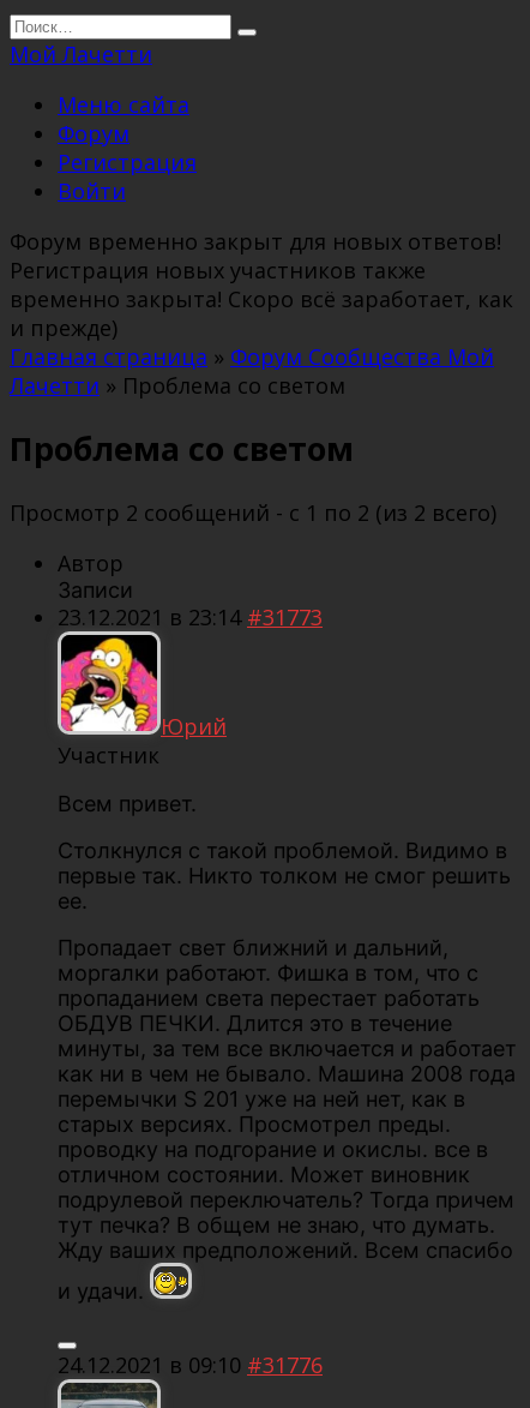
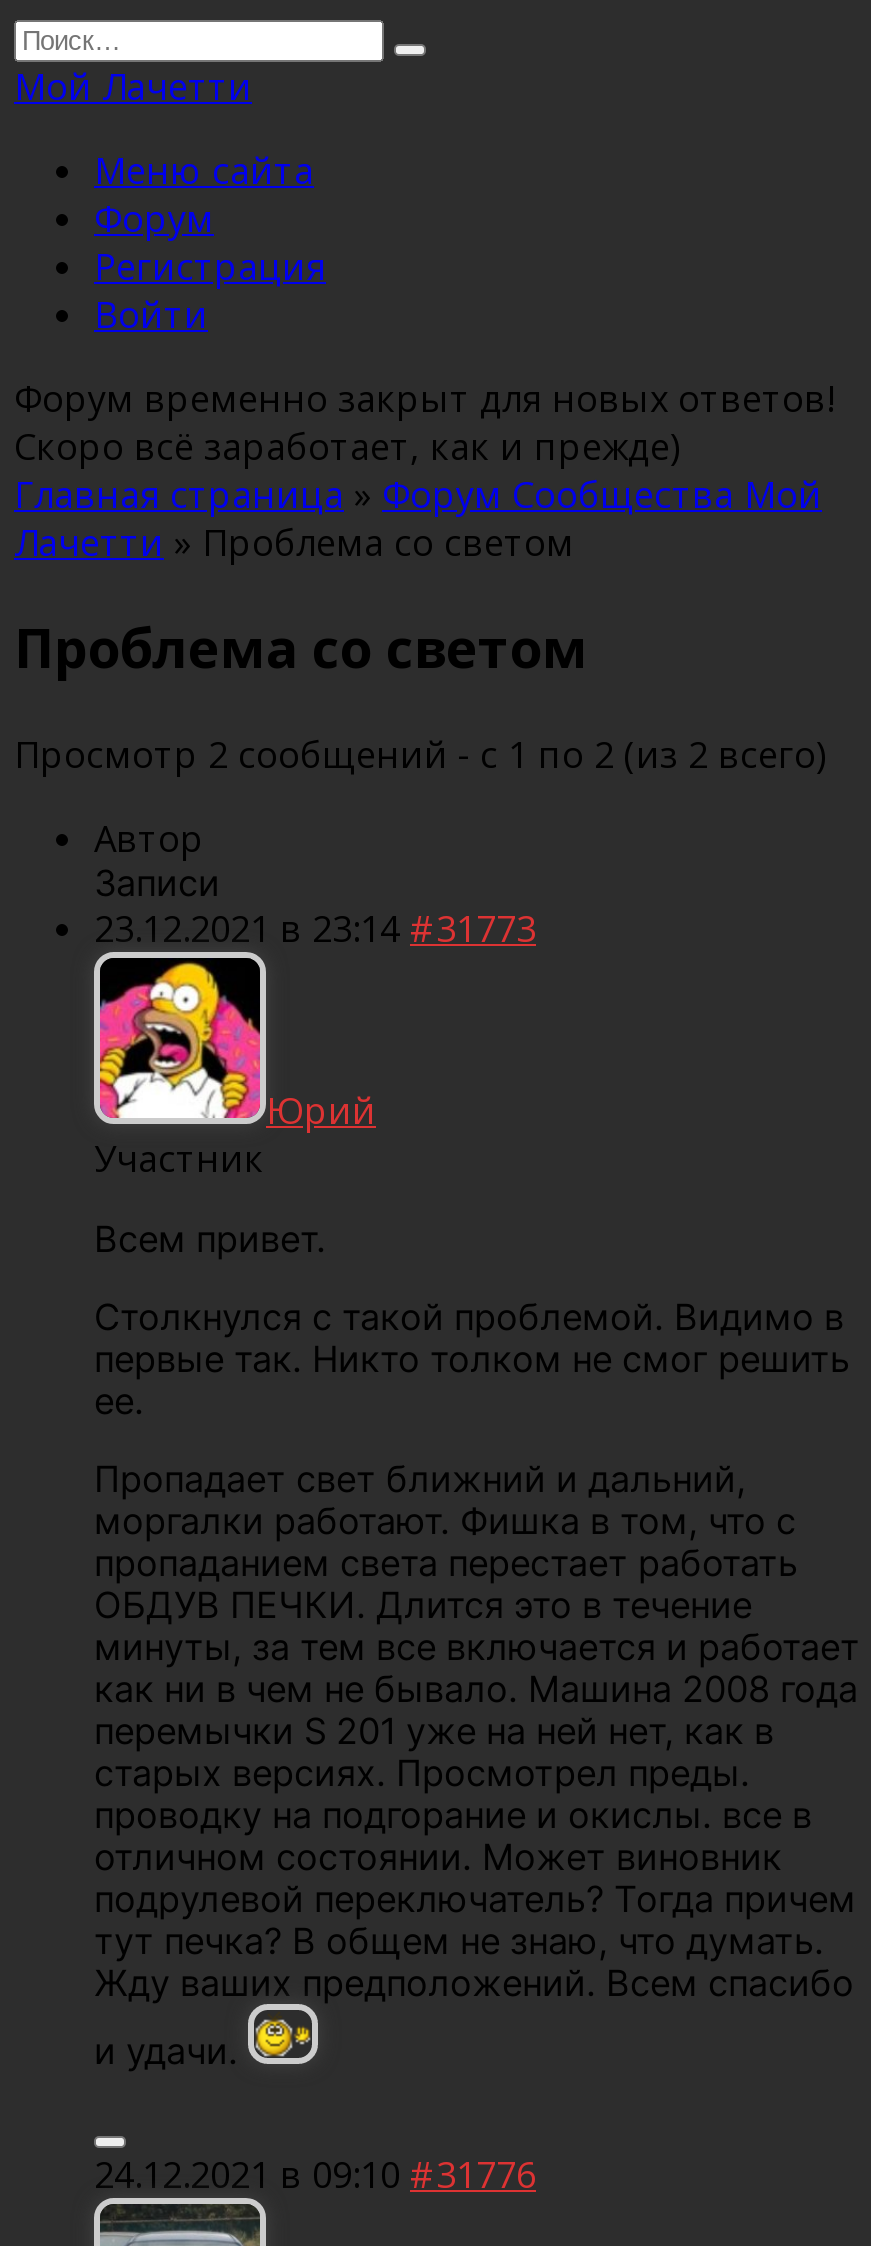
[10,256,513,342] Регистрация новых участников также | временно закрыта! Скоро всё заработает, как | и прежде) -> [14,422,680,470] Скоро всё заработает, как и прежде)

